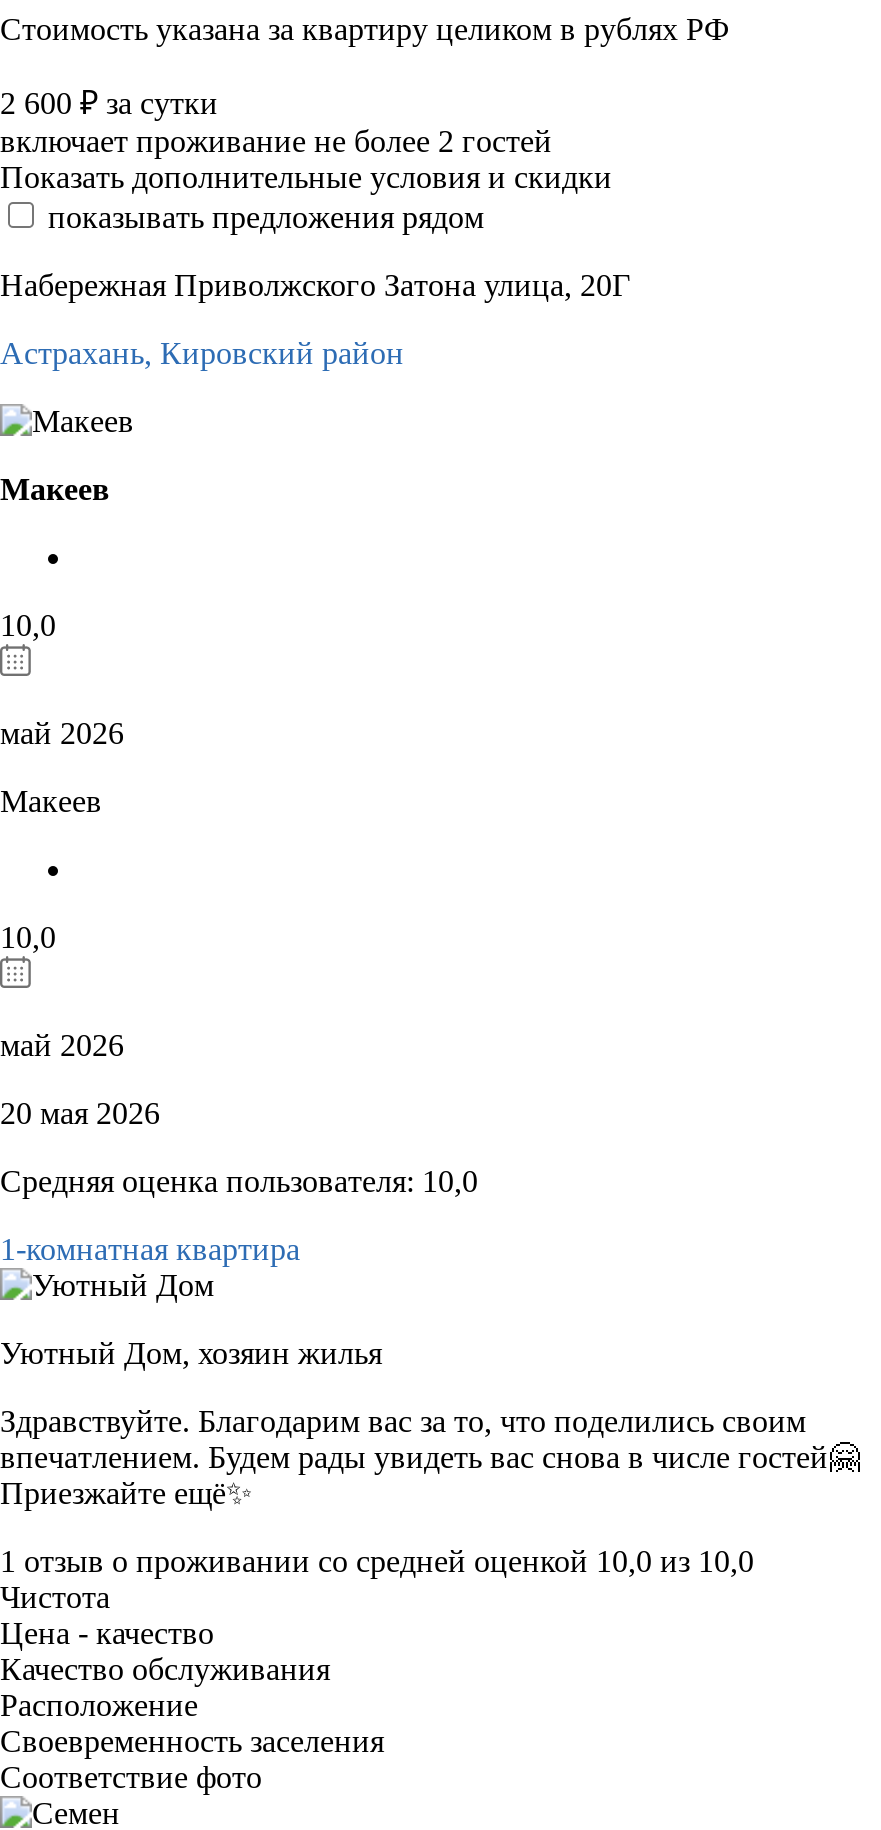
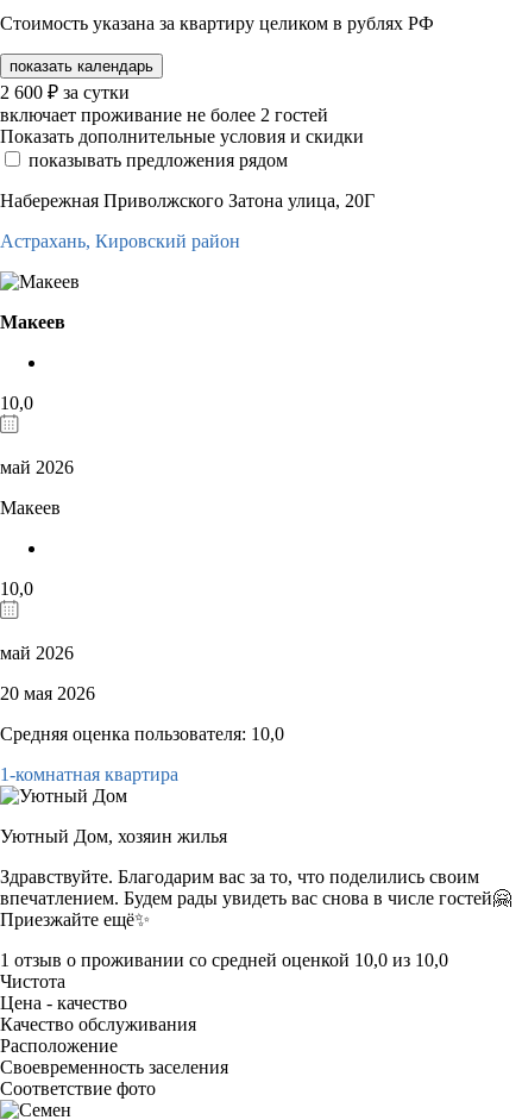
none -> [10,57,153,74] показать календарь

